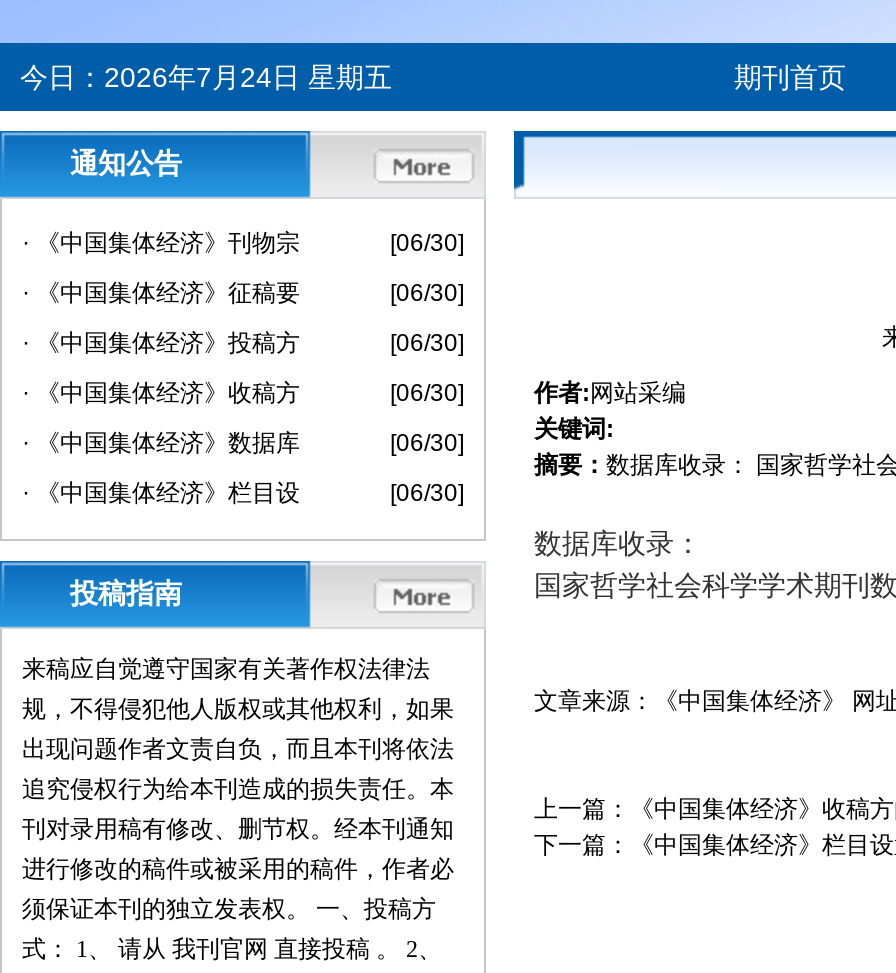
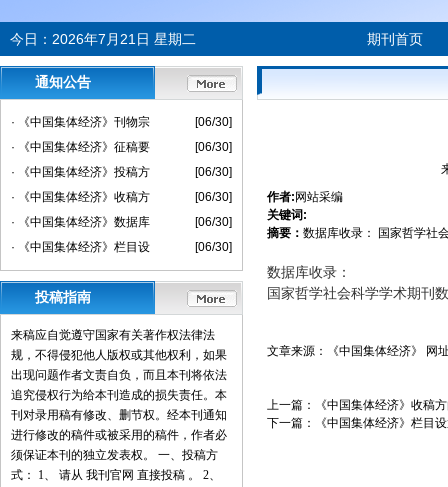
[20,61,392,93] 今日：2026年7月24日 星期五 -> [10,31,196,47] 今日：2026年7月21日 星期二

